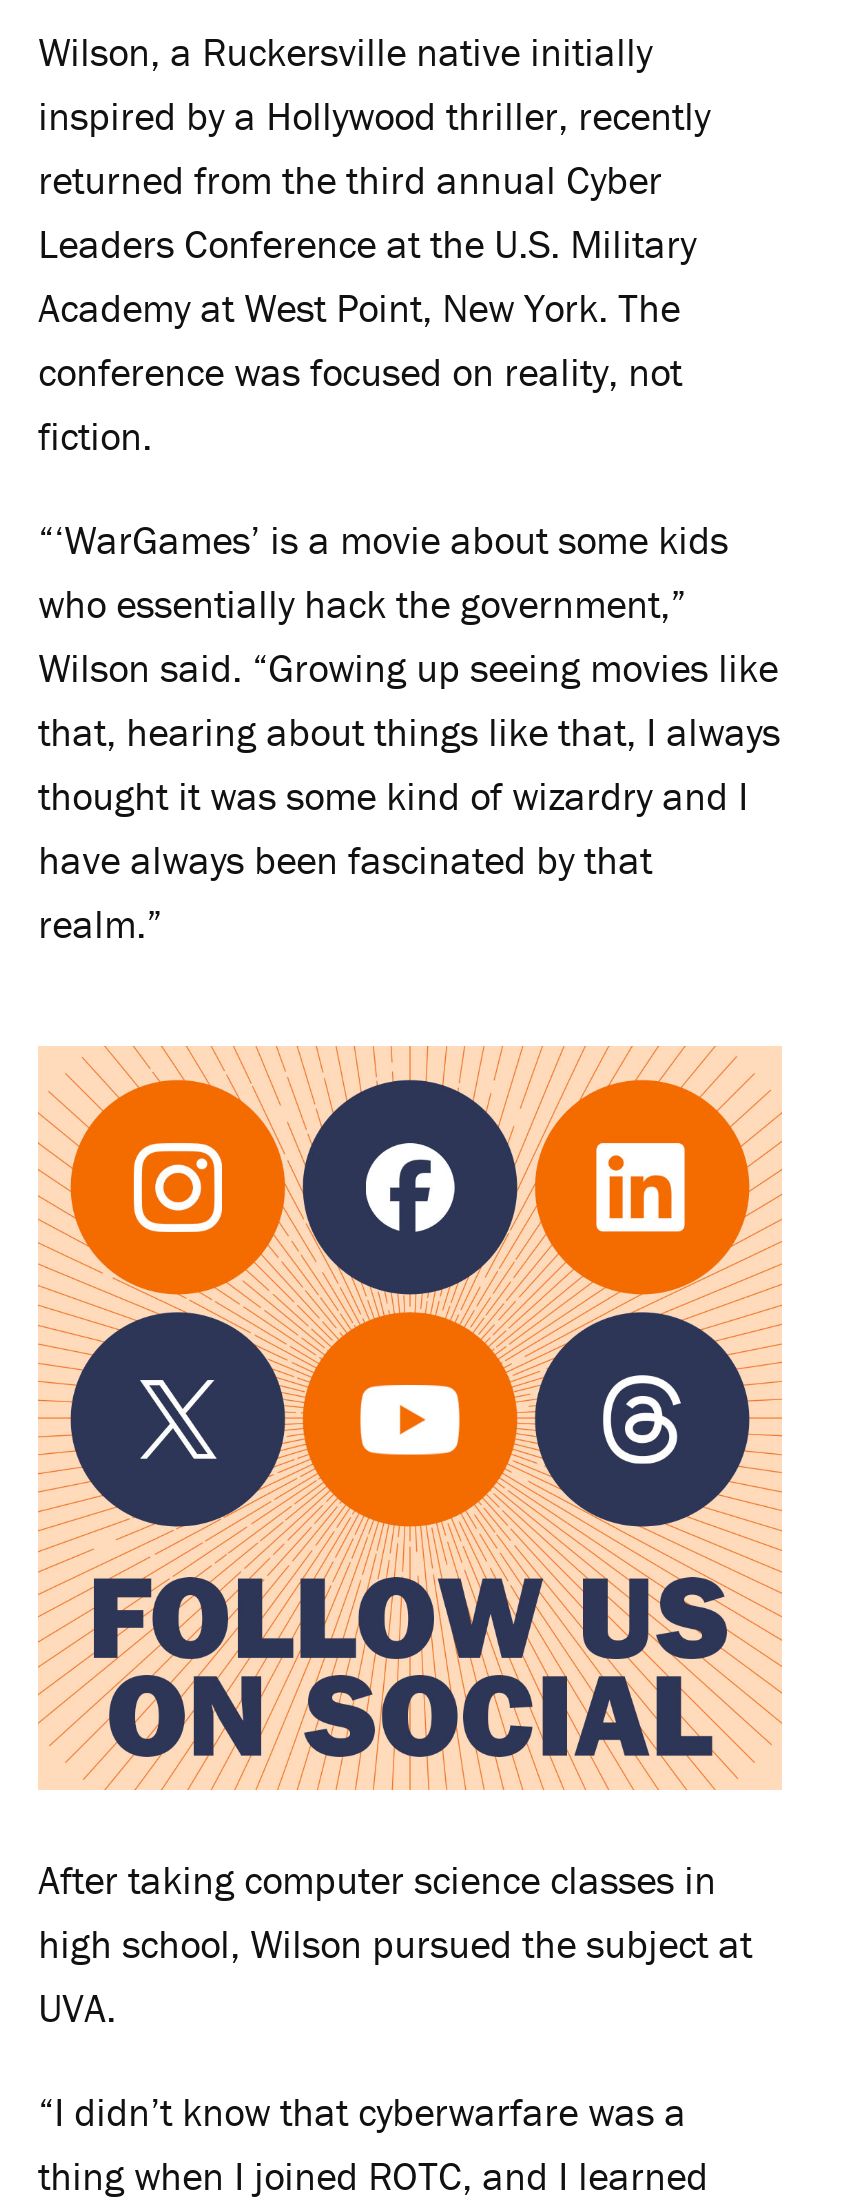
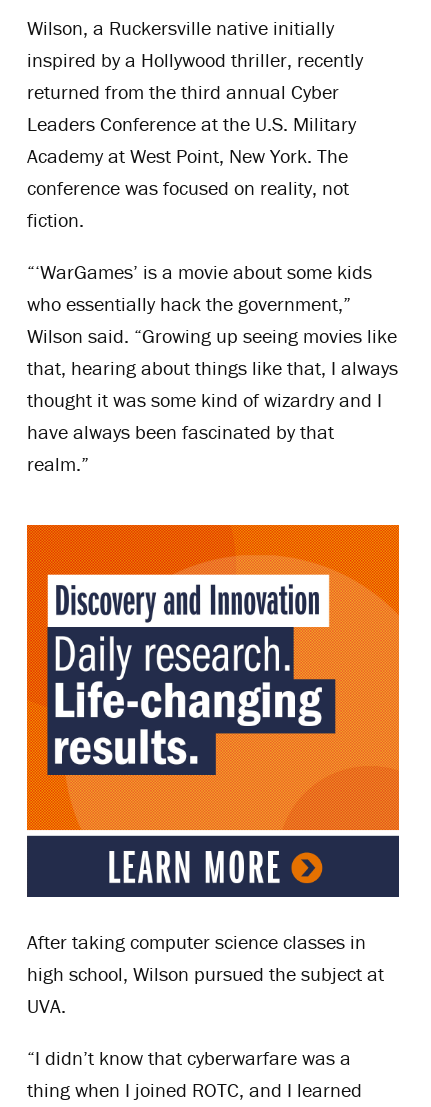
[38,1048,782,1790] [image] -> [26,525,400,898] [image]

